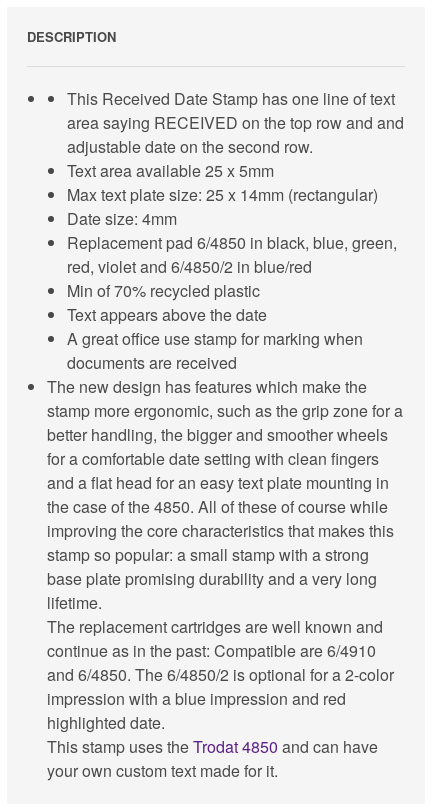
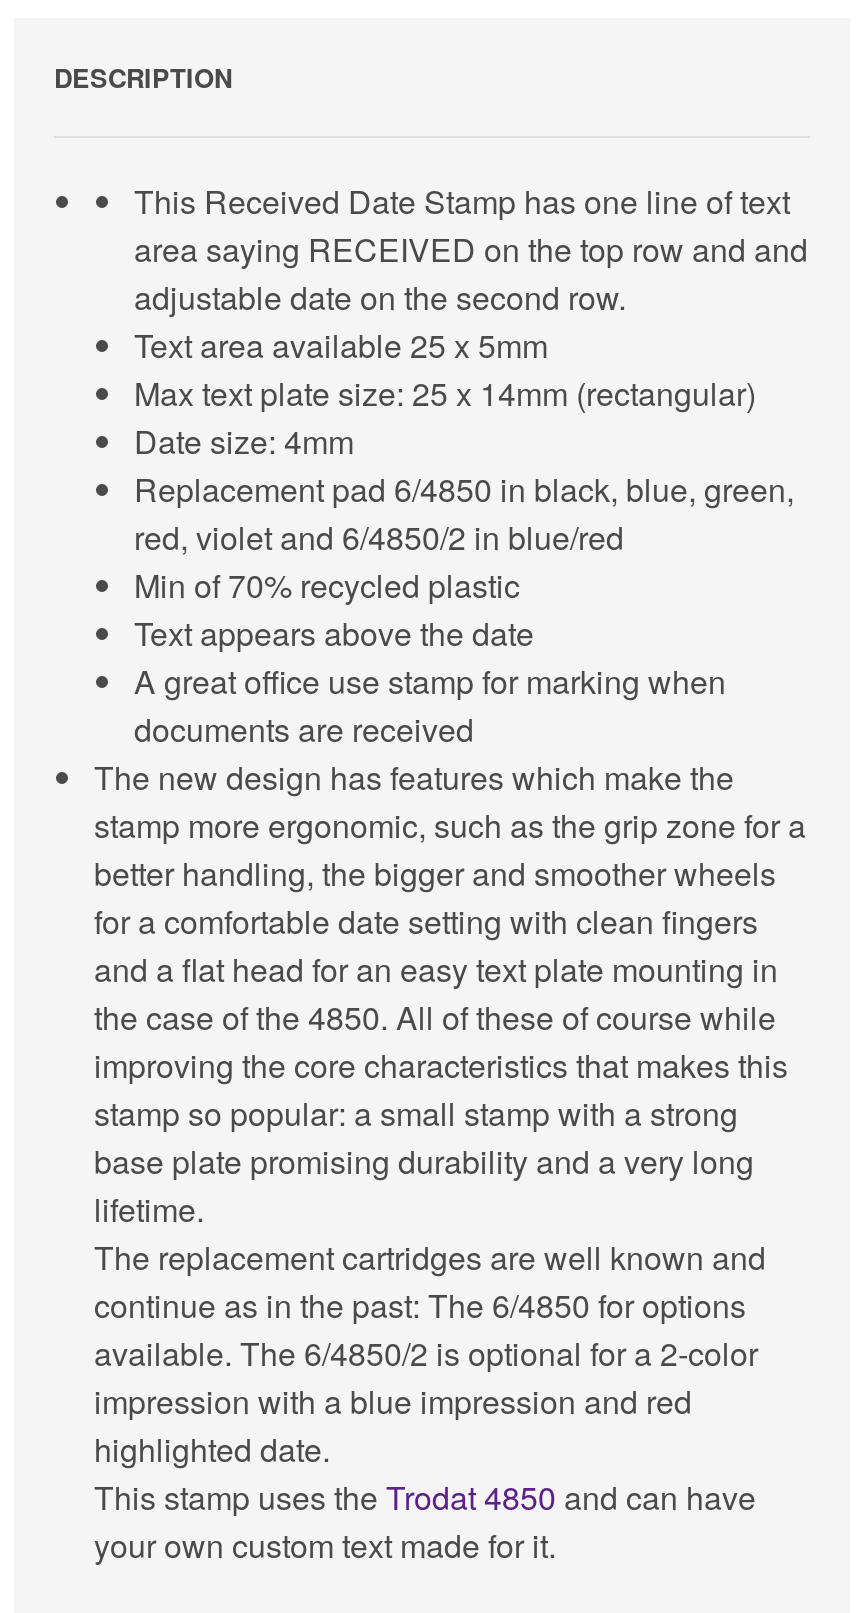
[47,639,394,686] continue as in the past: Compatible are 6/4910 | and 6/4850. The 6/4850/2 is optional for a 2-color -> [94,1282,758,1376] continue as in the past: The 6/4850 for options | available. The 6/4850/2 is optional for a 2-color

